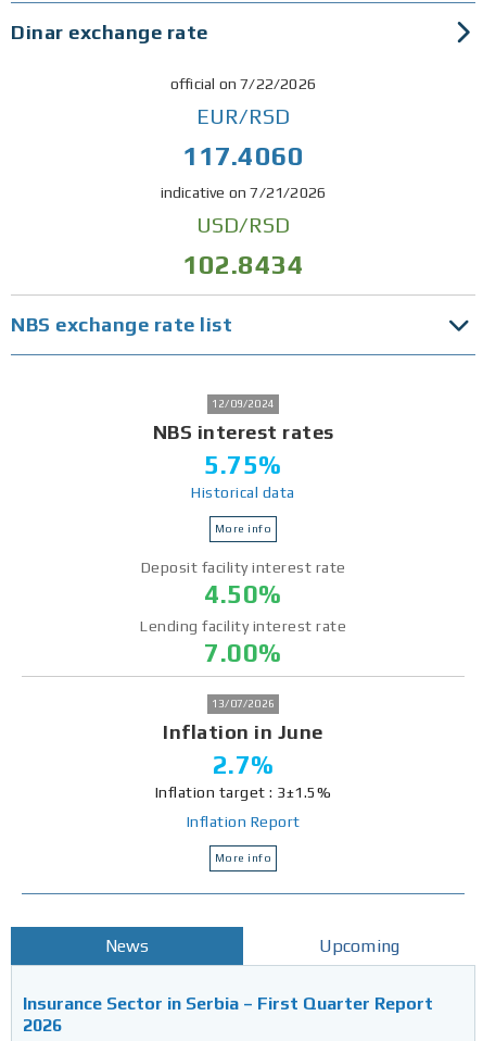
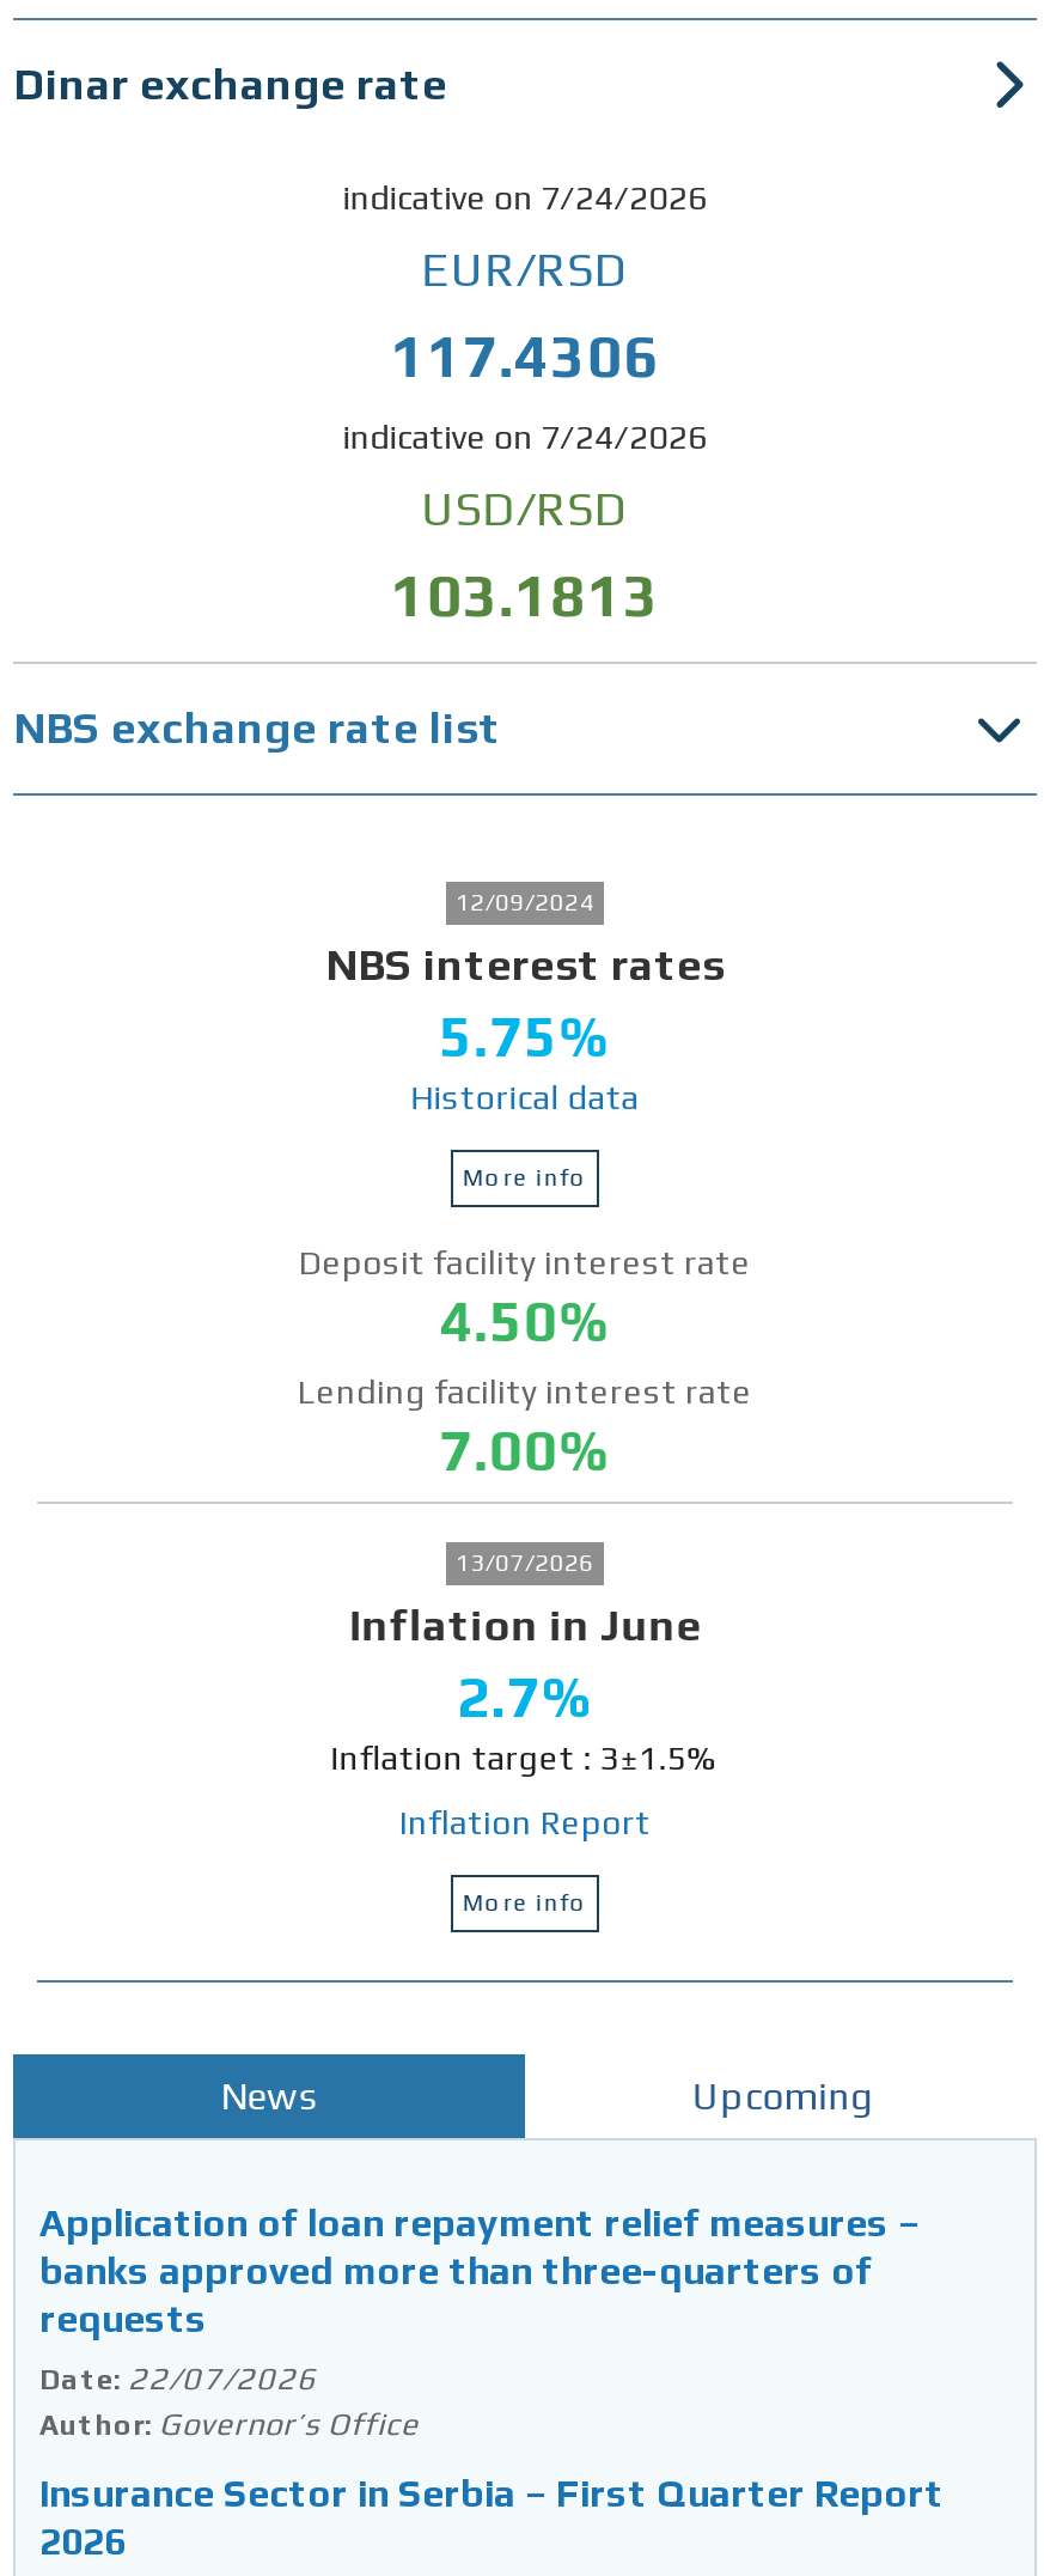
[170,75,316,92] official on 7/22/2026 -> [342,178,707,217] indicative on 7/24/2026
[182,140,304,172] 117.4060 -> [390,322,660,391] 117.4306
[160,184,326,201] indicative on 7/21/2026 -> [342,418,707,456] indicative on 7/24/2026
[182,249,304,280] 102.8434 -> [390,561,660,631] 103.1813
none -> [39,2200,920,2442] Application of loan repayment relief measures – | banks approved more than three-quarters of | requests | Date: 22/07/2026 | Author: Governor’s Office

